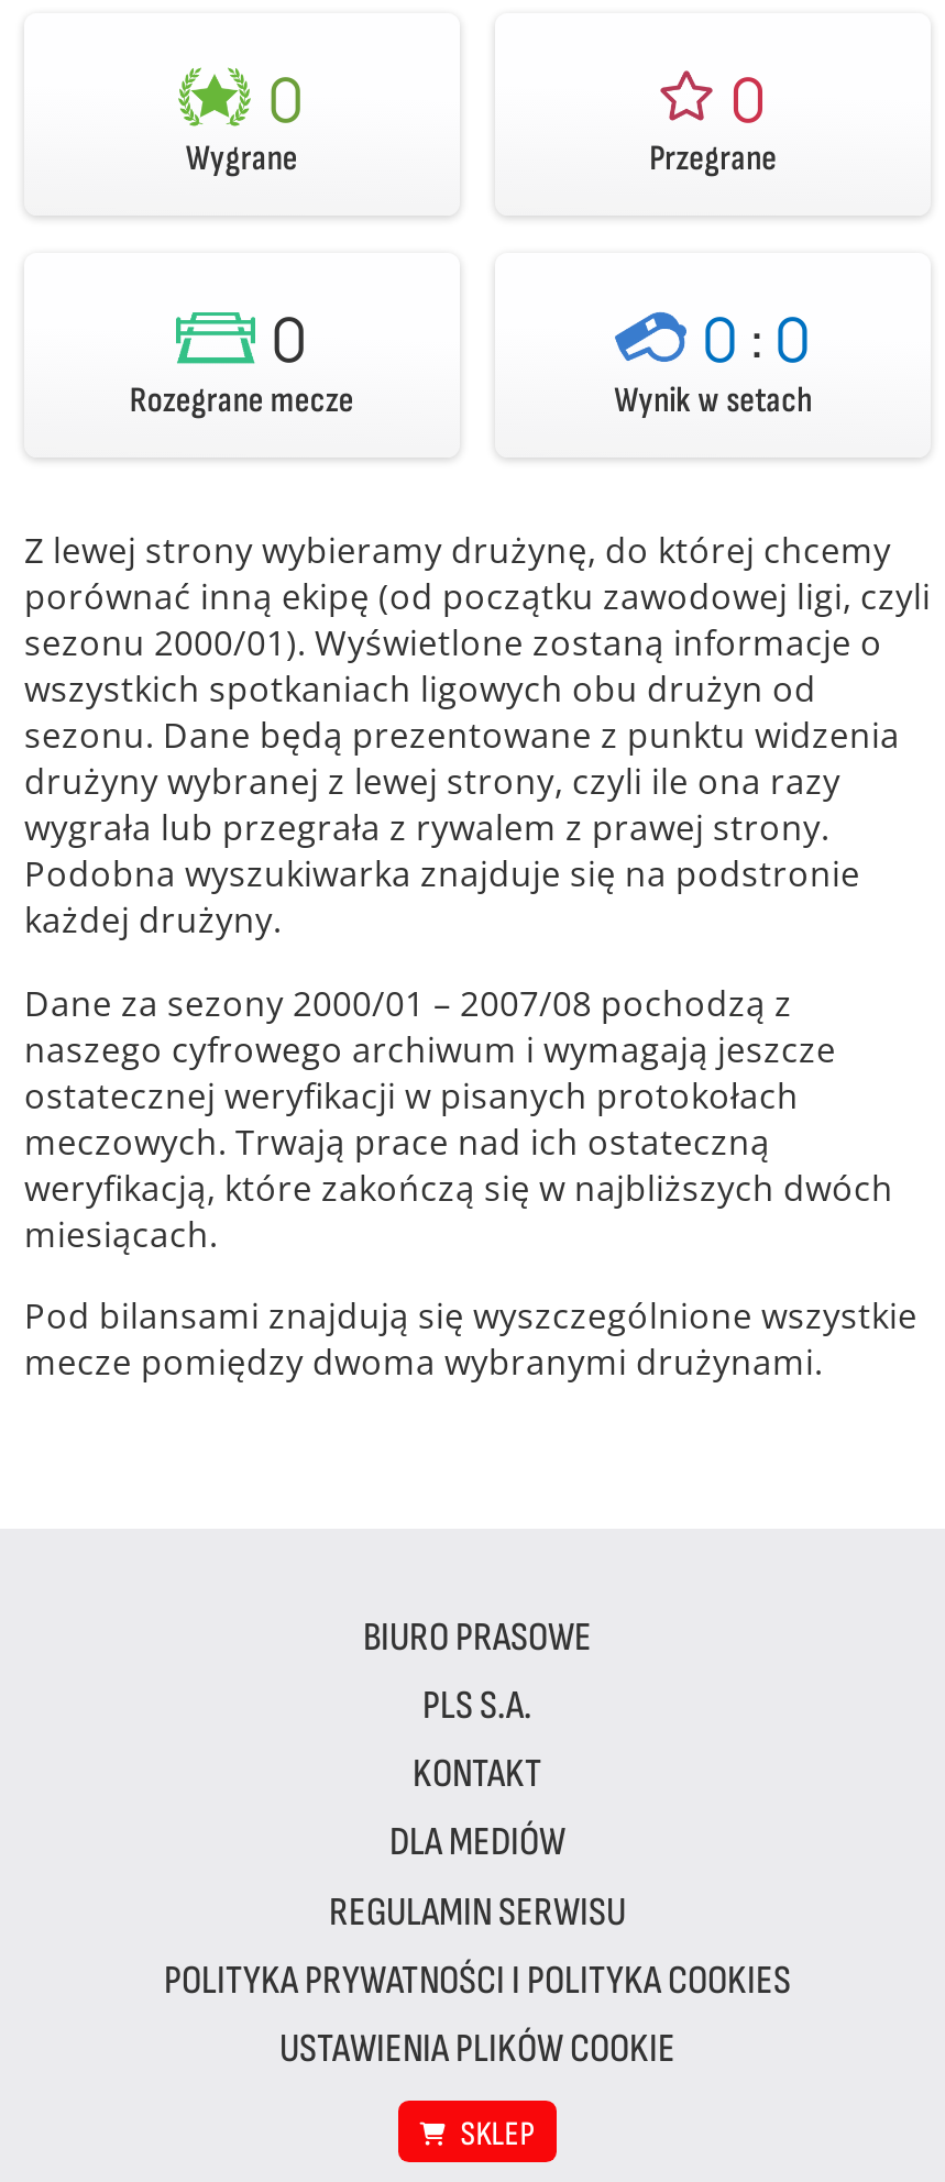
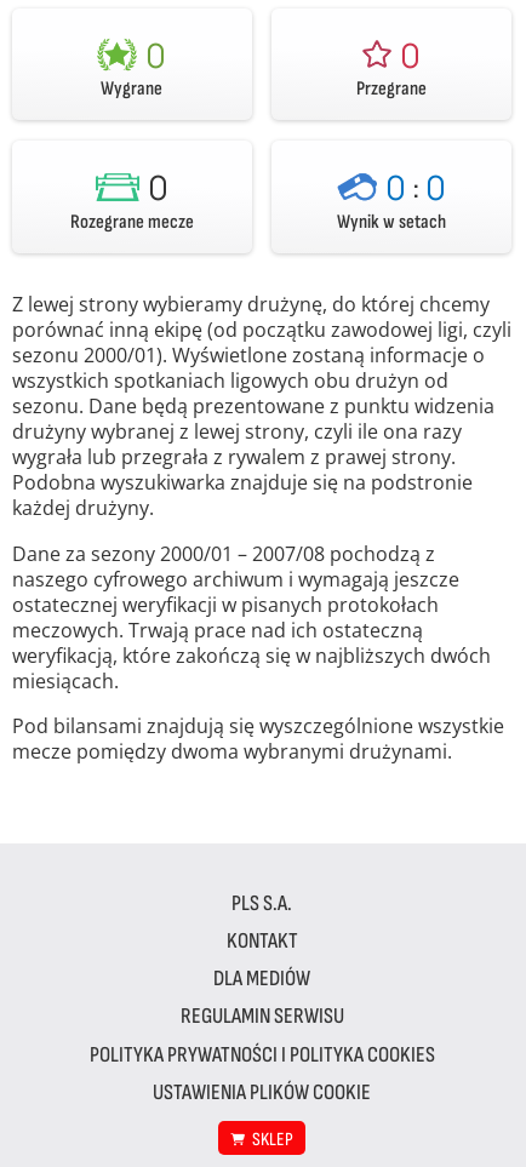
[363,1615,592,1661] BIURO PRASOWE -> none

